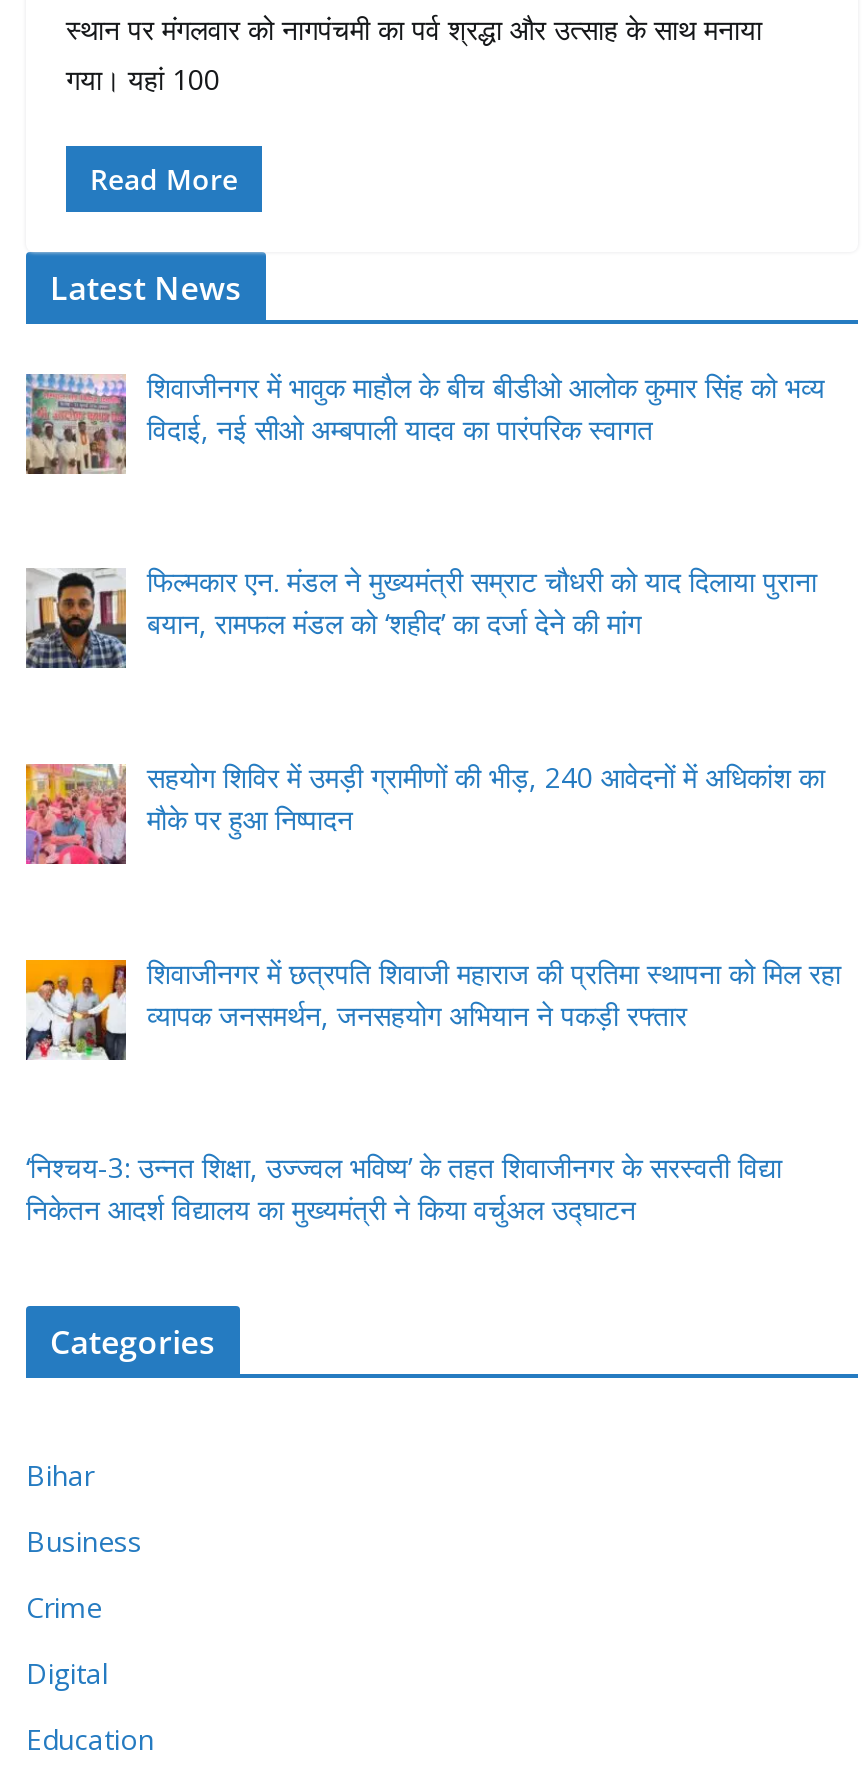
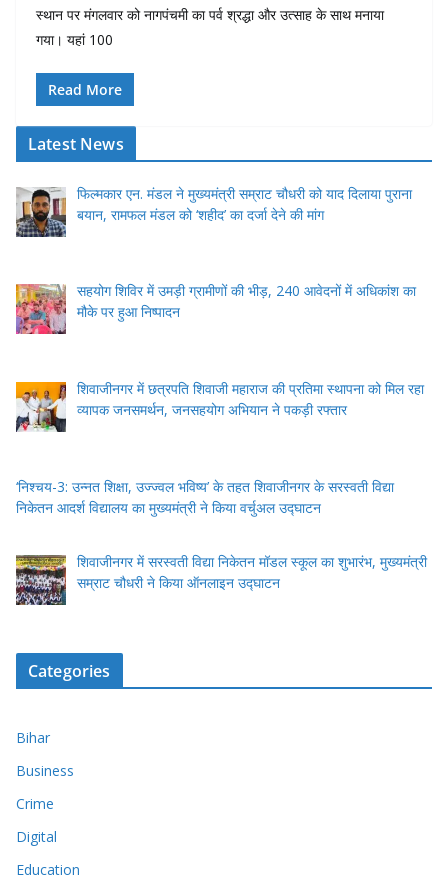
[26,367,825,476] [image] | शिवाजीनगर में भावुक माहौल के बीच बीडीओ आलोक कुमार सिंह को भव्य | विदाई, नई सीओ अम्बपाली यादव का पारंपरिक स्वागत -> none
moved [22,563,841,1229] -> [14,184,423,517]: [image] | फिल्मकार एन. मंडल ने मुख्यमंत्री सम्राट चौधरी को याद दिलाया पुराना | बयान, रामफल मंडल को ‘शहीद’ का दर्जा देने की मांग | ... | ‘निश्चय-3: उन्नत शिक्षा, उज्ज्वल भविष्य’ के तहत शिवाजीनगर के सरस्वती विद्या | निकेतन आदर्श विद्यालय का मुख्यमंत्री ने किया वर्चुअल उद्घाटन
none -> [15,552,426,606] [image] | शिवाजीनगर में सरस्वती विद्या निकेतन मॉडल स्कूल का शुभारंभ, मुख्यमंत्री | सम्राट चौधरी ने किया ऑनलाइन उद्घाटन

